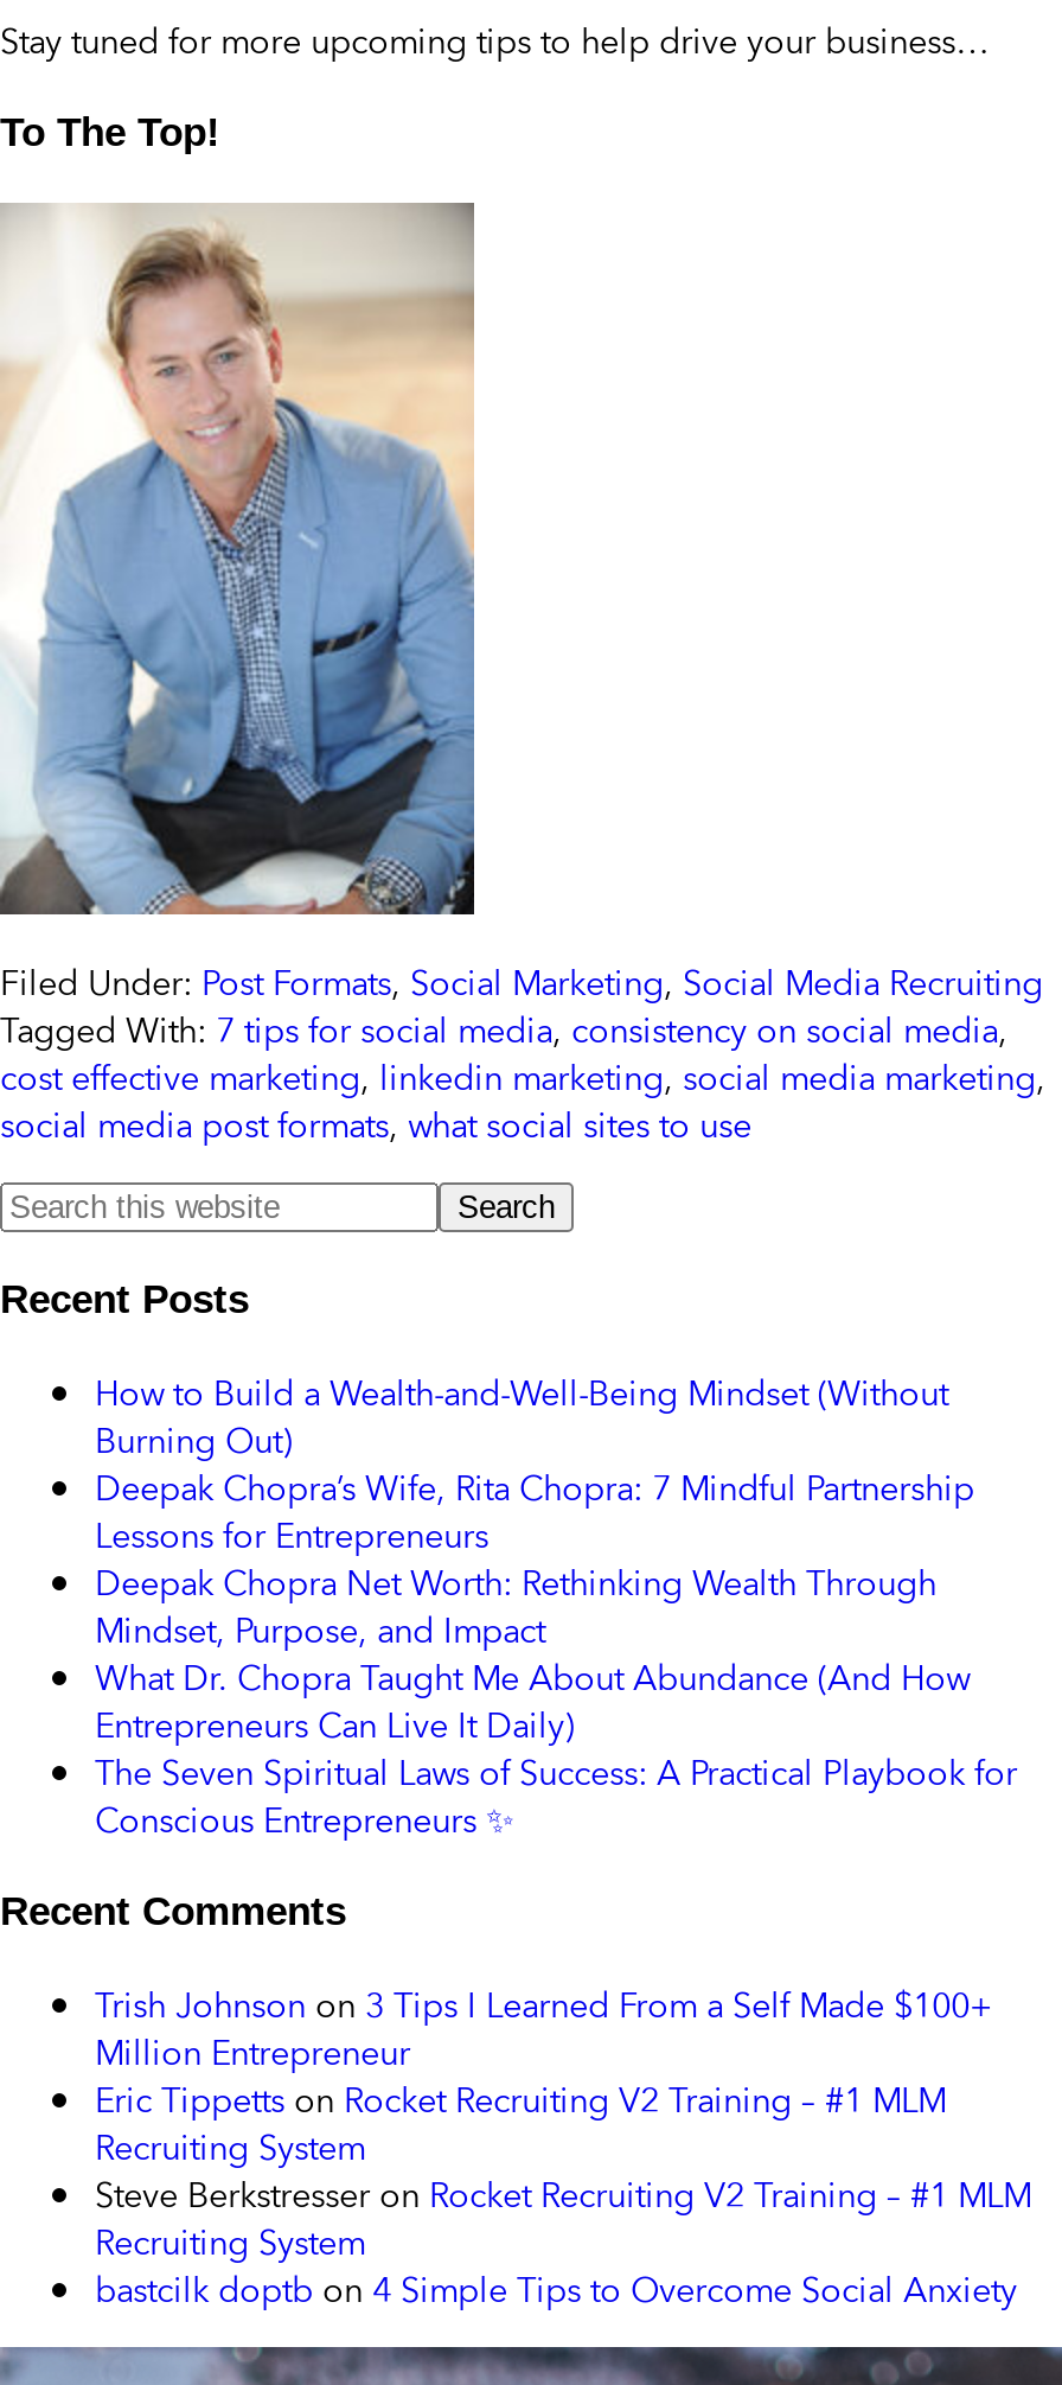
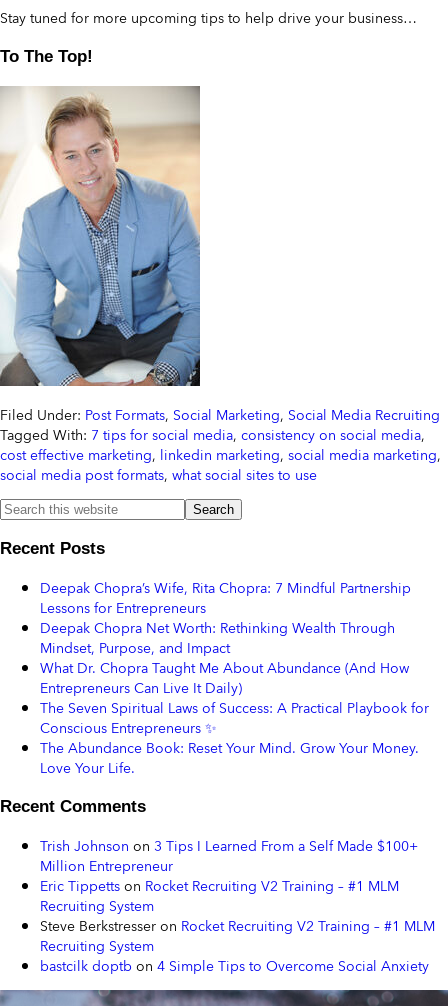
[95,1365,948,1467] How to Build a Wealth-and-Well-Being Mindset (Without | Burning Out) -> none
moved [95,1460,1017,1799] -> [40,576,429,719]: Deepak Chopra’s Wife, Rita Chopra: 7 Mindful Partnership | Lessons for Entrepreneurs | Deepak Chopra Net Worth: Rethinking Wealth Through | Mindset, Purpose, and Impact | What Dr. Chopra Taught Me About Abundance (And How | Entrepreneurs Can Live It Daily) | The Seven Spiritual Laws of Success: A Practical Playbook for
none -> [40,736,419,779] The Abundance Book: Reset Your Mind. Grow Your Money. | Love Your Life.

